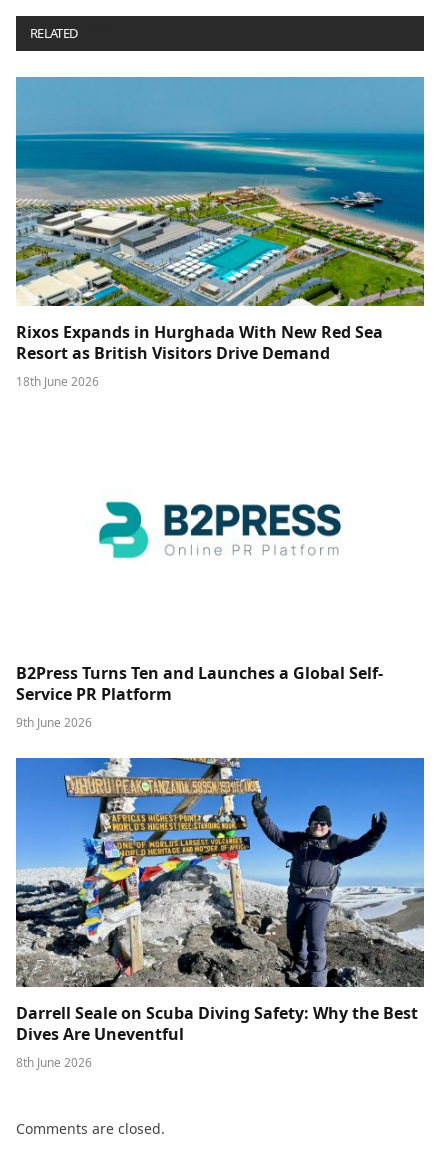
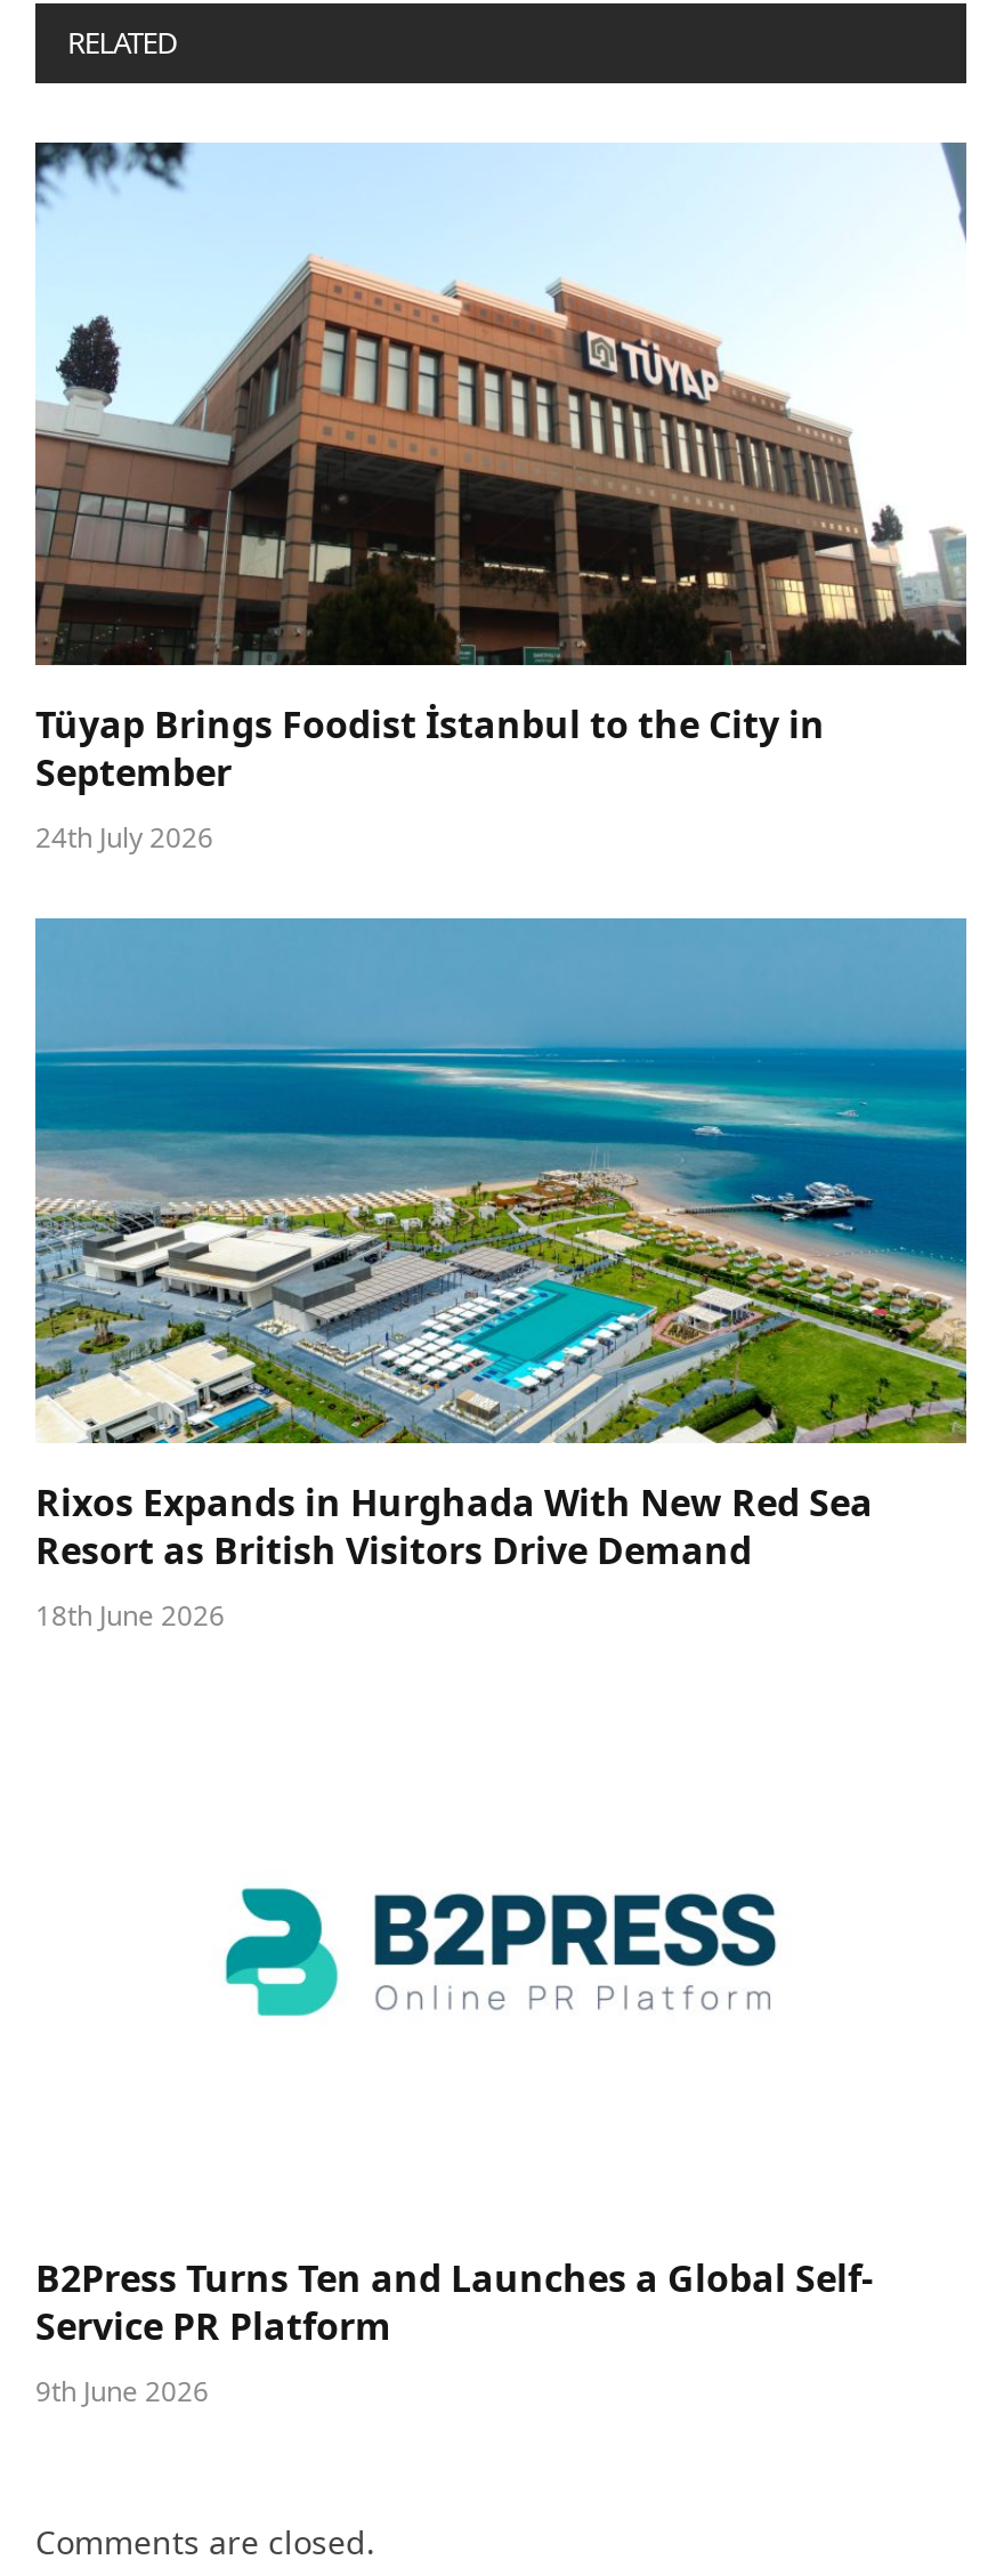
none -> [33,140,969,857] [image] | Tüyap Brings Foodist İstanbul to the City in | September | 24th July 2026
moved [14,121,426,730] -> [31,1019,971,2411]: [image] | Rixos Expands in Hurghada With New Red Sea | Resort as British Visitors Drive Demand | 18th June 2026 | B2Press Turns Ten and Launches a Global Self- | Service PR Platform | 9th June 2026
[15,757,425,1071] [image] | Darrell Seale on Scuba Diving Safety: Why the Best | Dives Are Uneventful | 8th June 2026 -> none

